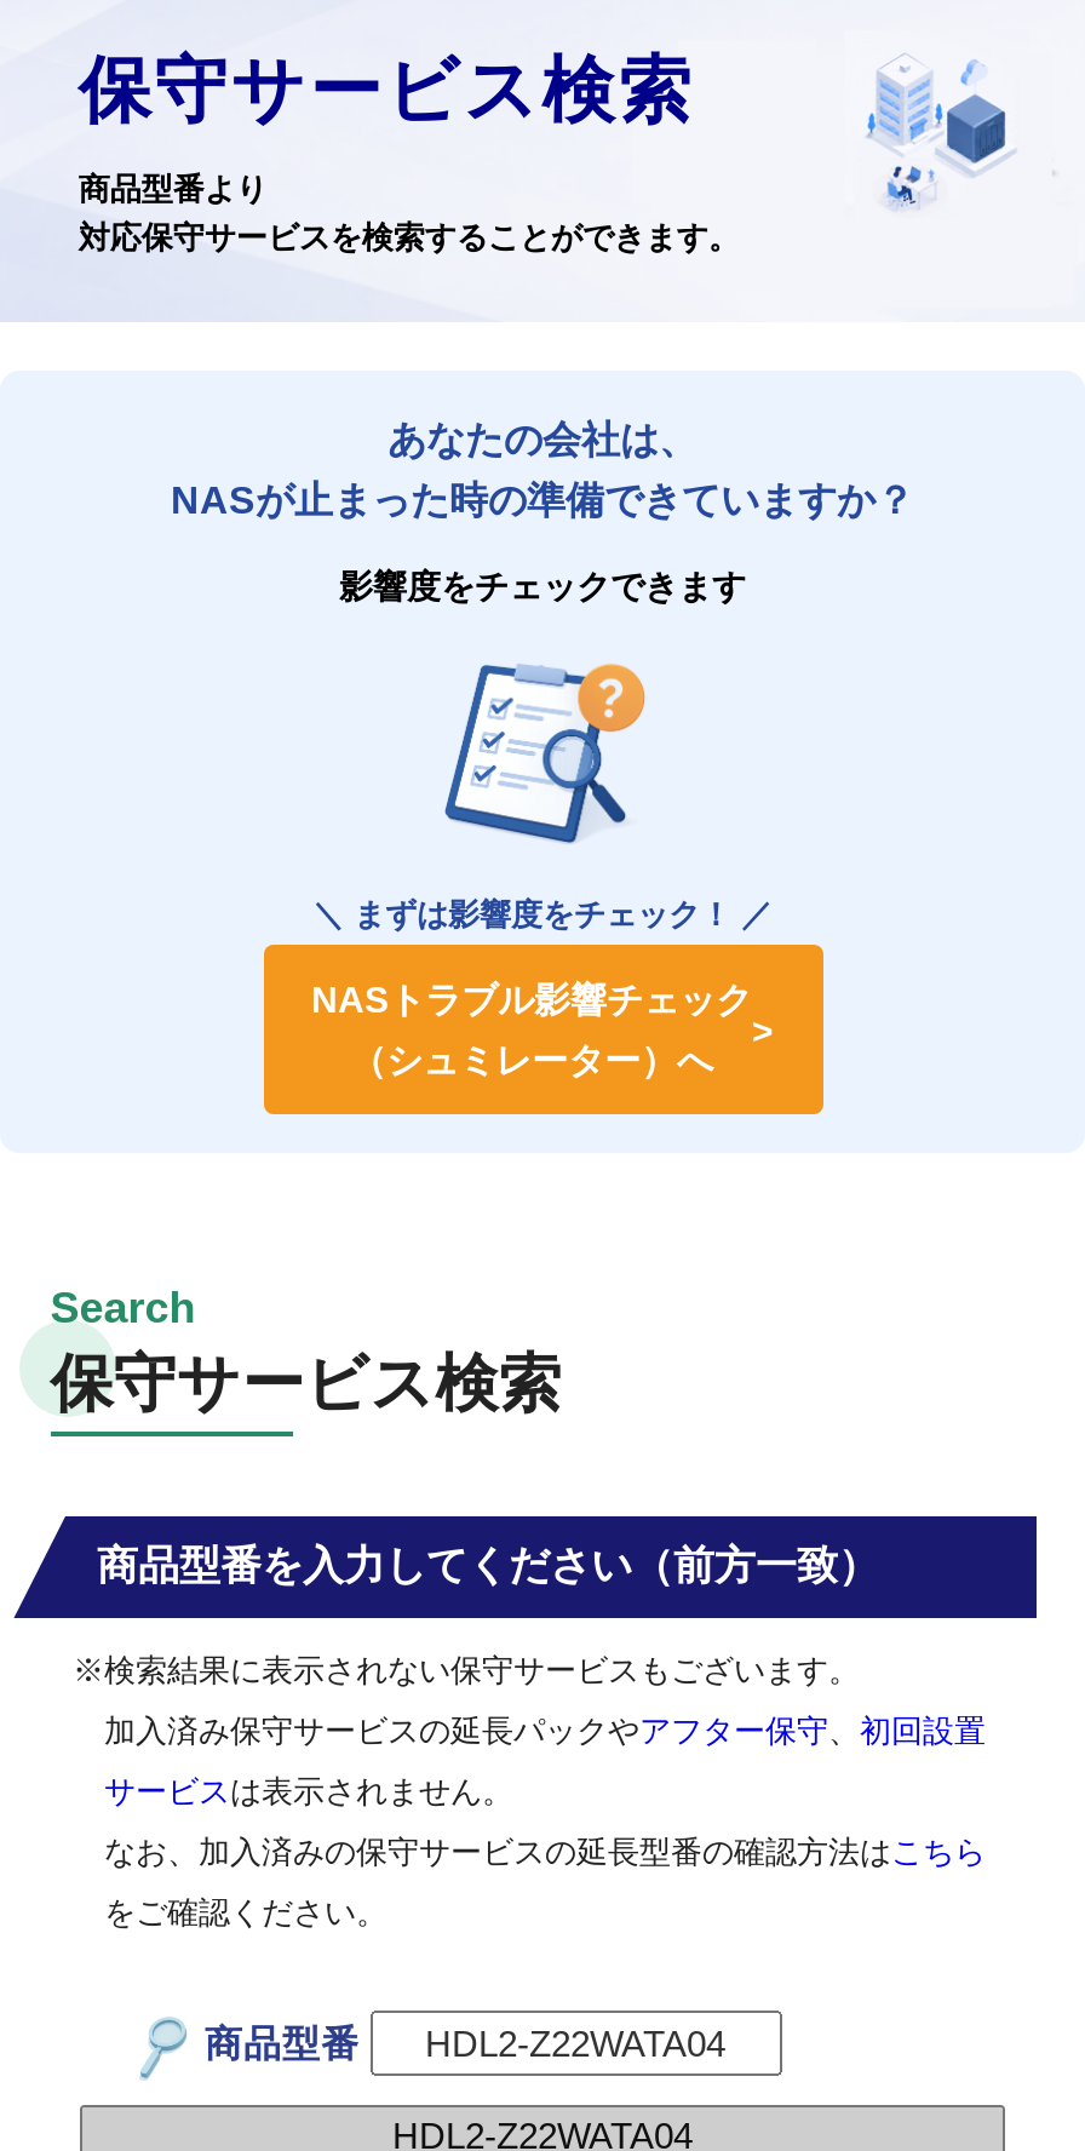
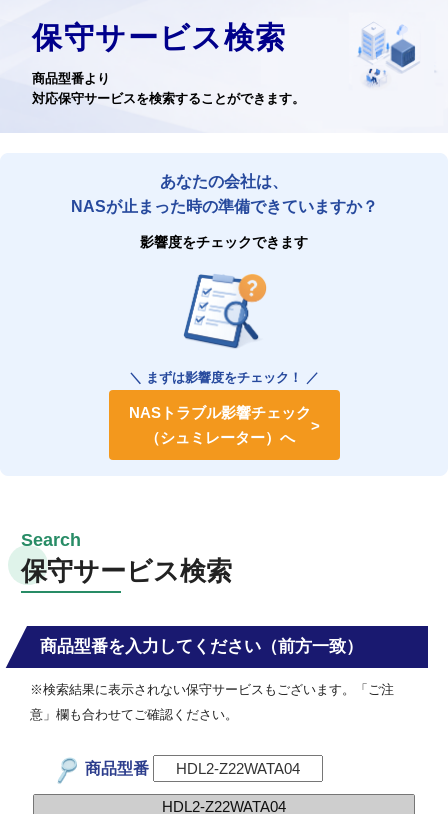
[73,1651,986,1930] ※検索結果に表示されない保守サービスもございます。 | 加入済み保守サービスの延長パックやアフター保守、初回設置 | サービスは表示されません。 | なお、加入済みの保守サービスの延長型番の確認方法はこちら | をご確認ください。 -> [30,682,394,722] ※検索結果に表示されない保守サービスもございます。「ご注 | 意」欄も合わせてご確認ください。

